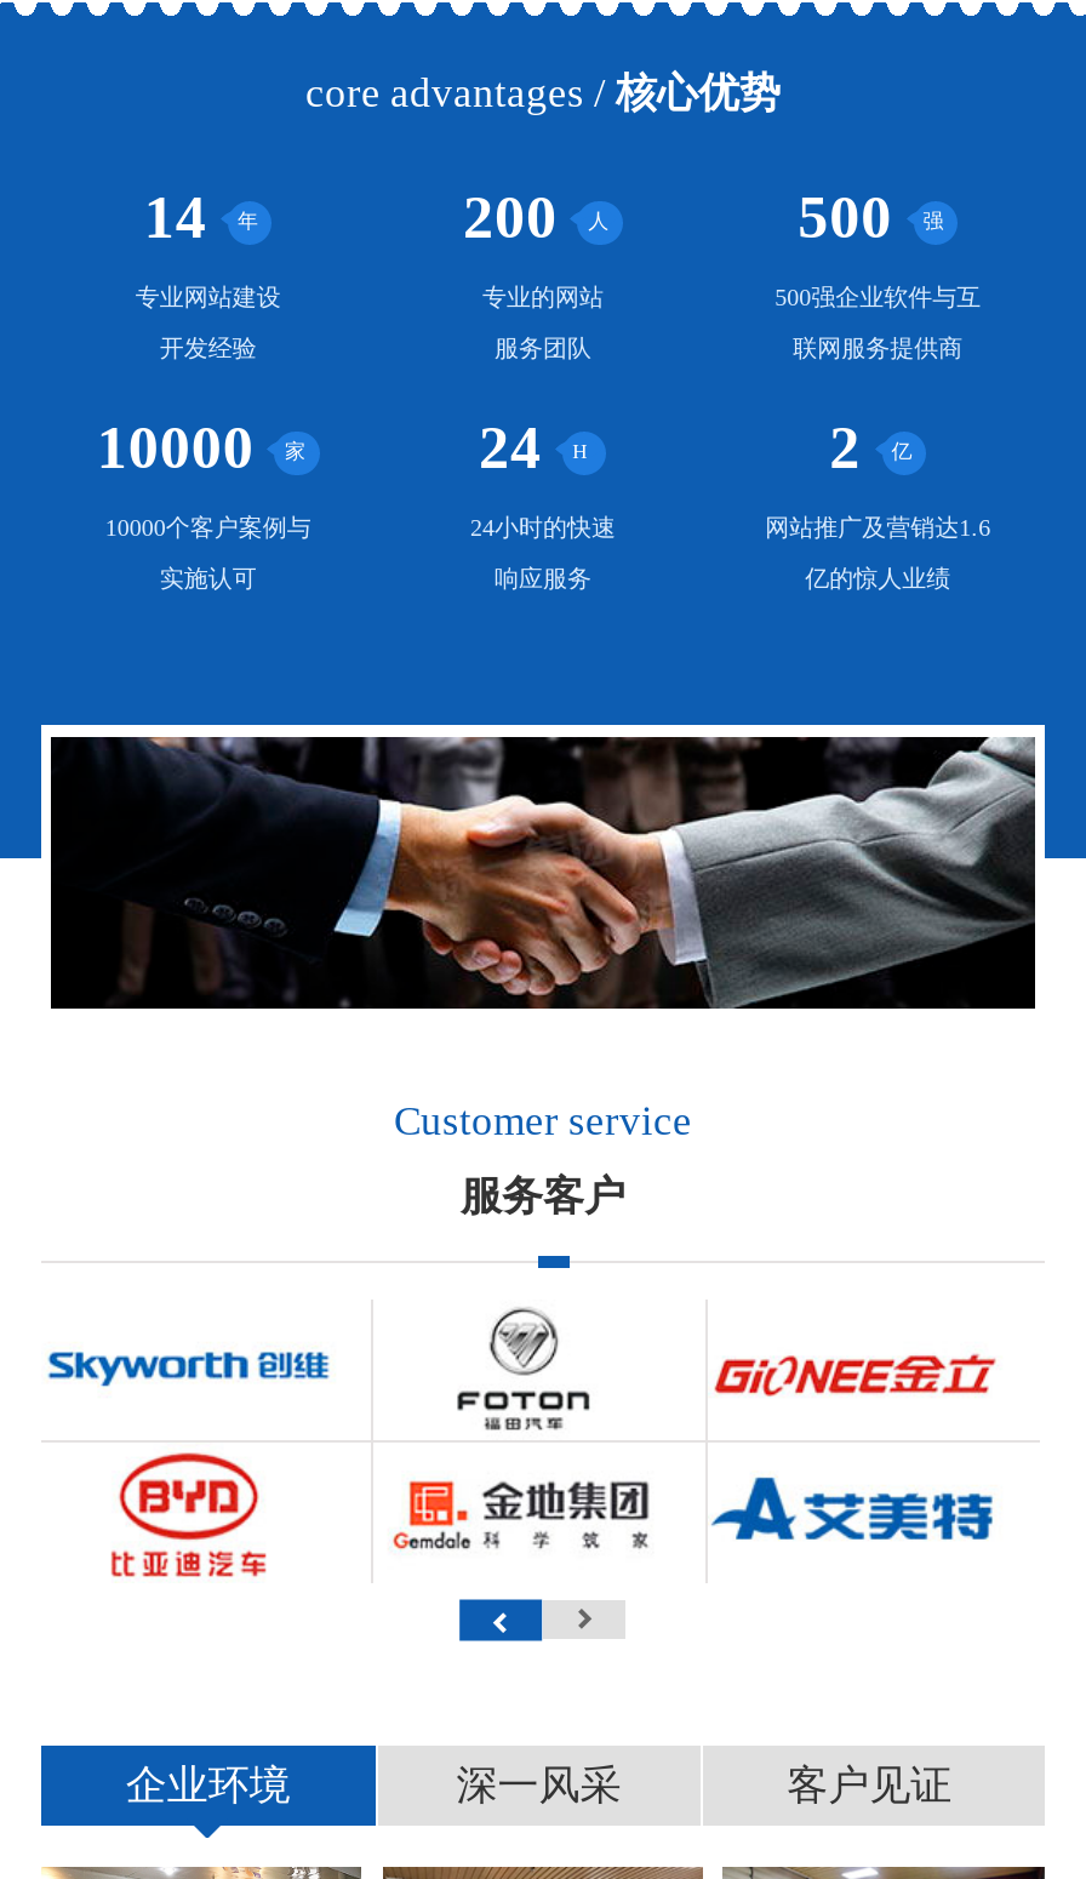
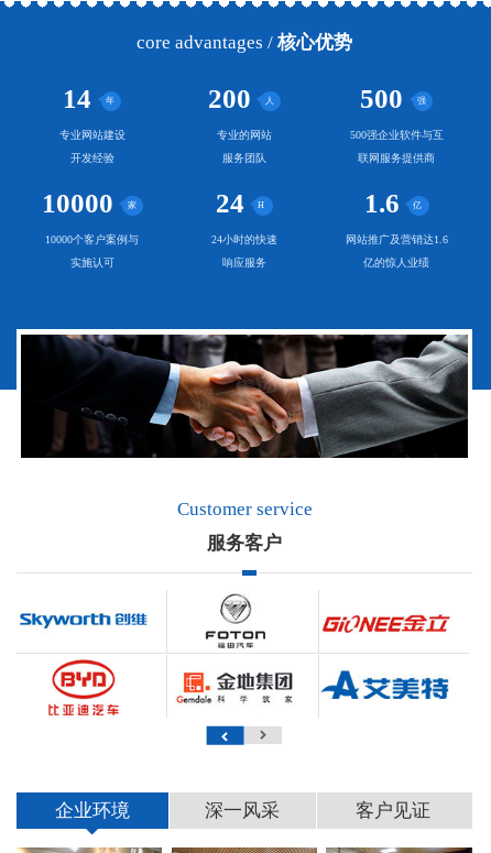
[829,414,861,479] 2 -> [364,188,399,218] 1.6

